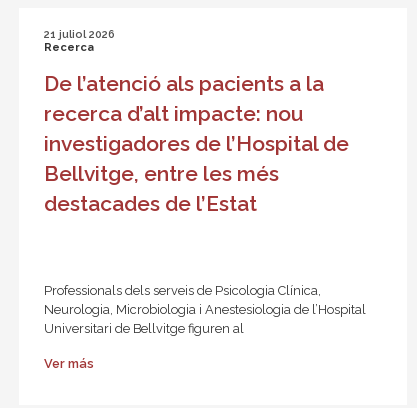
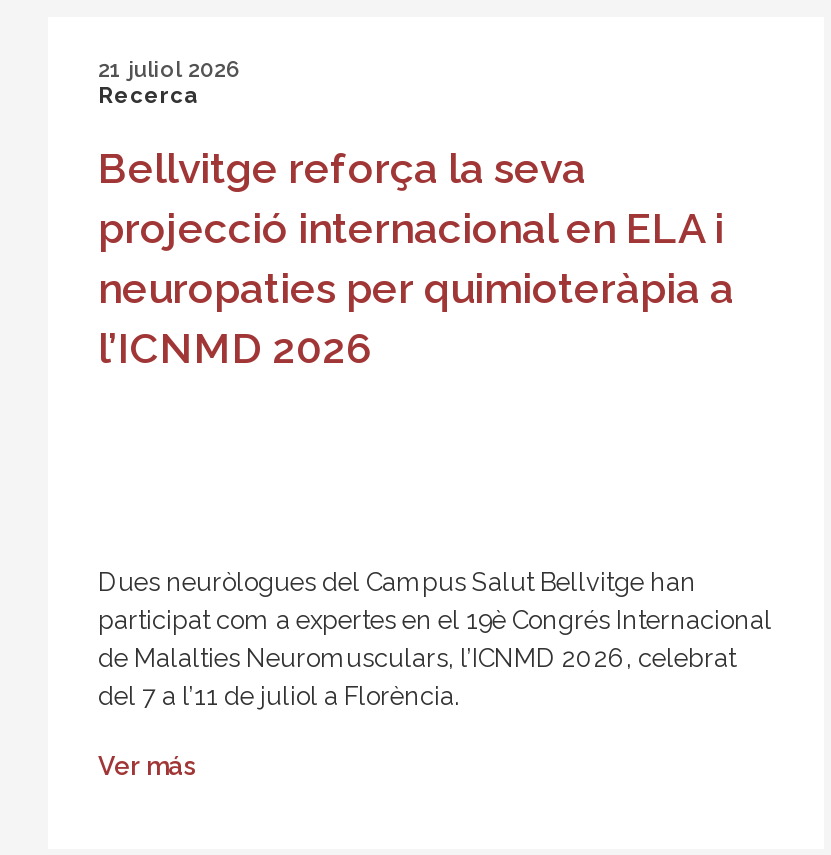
[44,71,349,216] De l’atenció als pacients a la | recerca d’alt impacte: nou | investigadores de l’Hospital de | Bellvitge, entre les més | destacades de l’Estat -> [98,143,734,373] Bellvitge reforça la seva | projecció internacional en ELA i | neuropaties per quimioteràpia a | l’ICNMD 2026
[44,283,366,336] Professionals dels serveis de Psicologia Clínica, | Neurologia, Microbiologia i Anestesiologia de l’Hospital | Universitari de Bellvitge figuren al -> [98,567,772,711] Dues neuròlogues del Campus Salut Bellvitge han | participat com a expertes en el 19è Congrés Internacional | de Malalties Neuromusculars, l’ICNMD 2026, celebrat | del 7 a l’11 de juliol a Florència.

